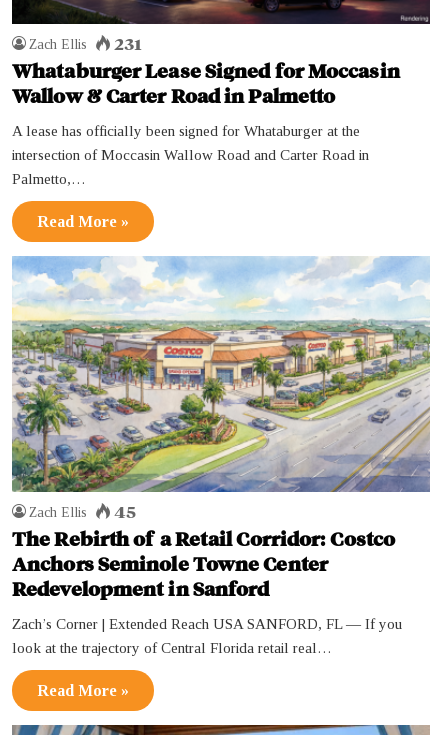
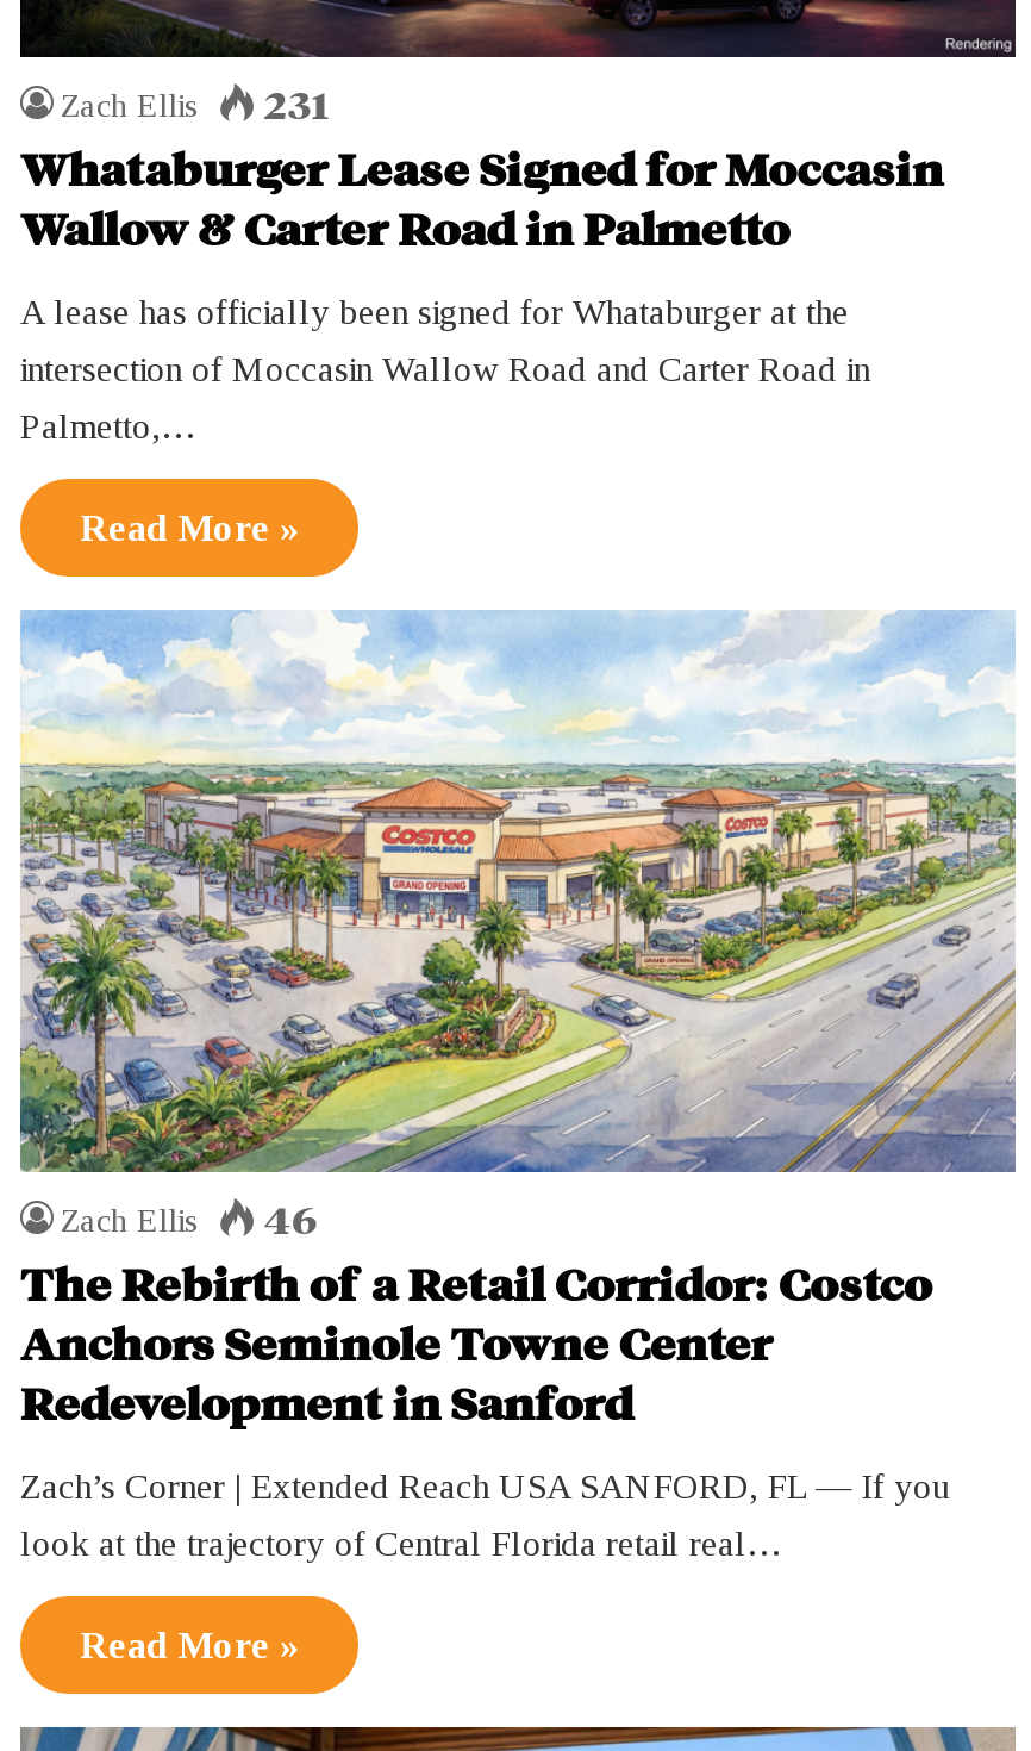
[29,502,136,522] Zach Ellis 45 -> [61,1196,318,1244] Zach Ellis 46

